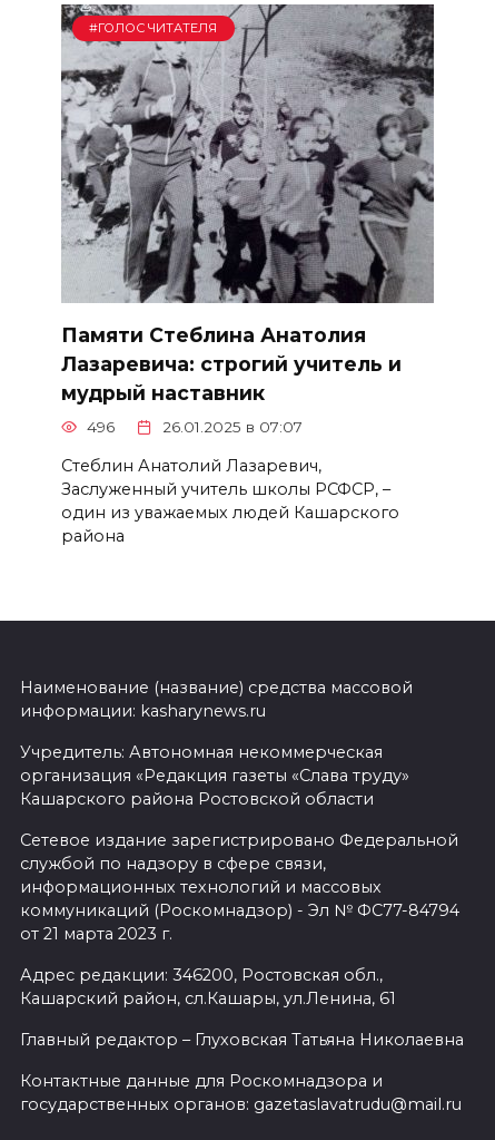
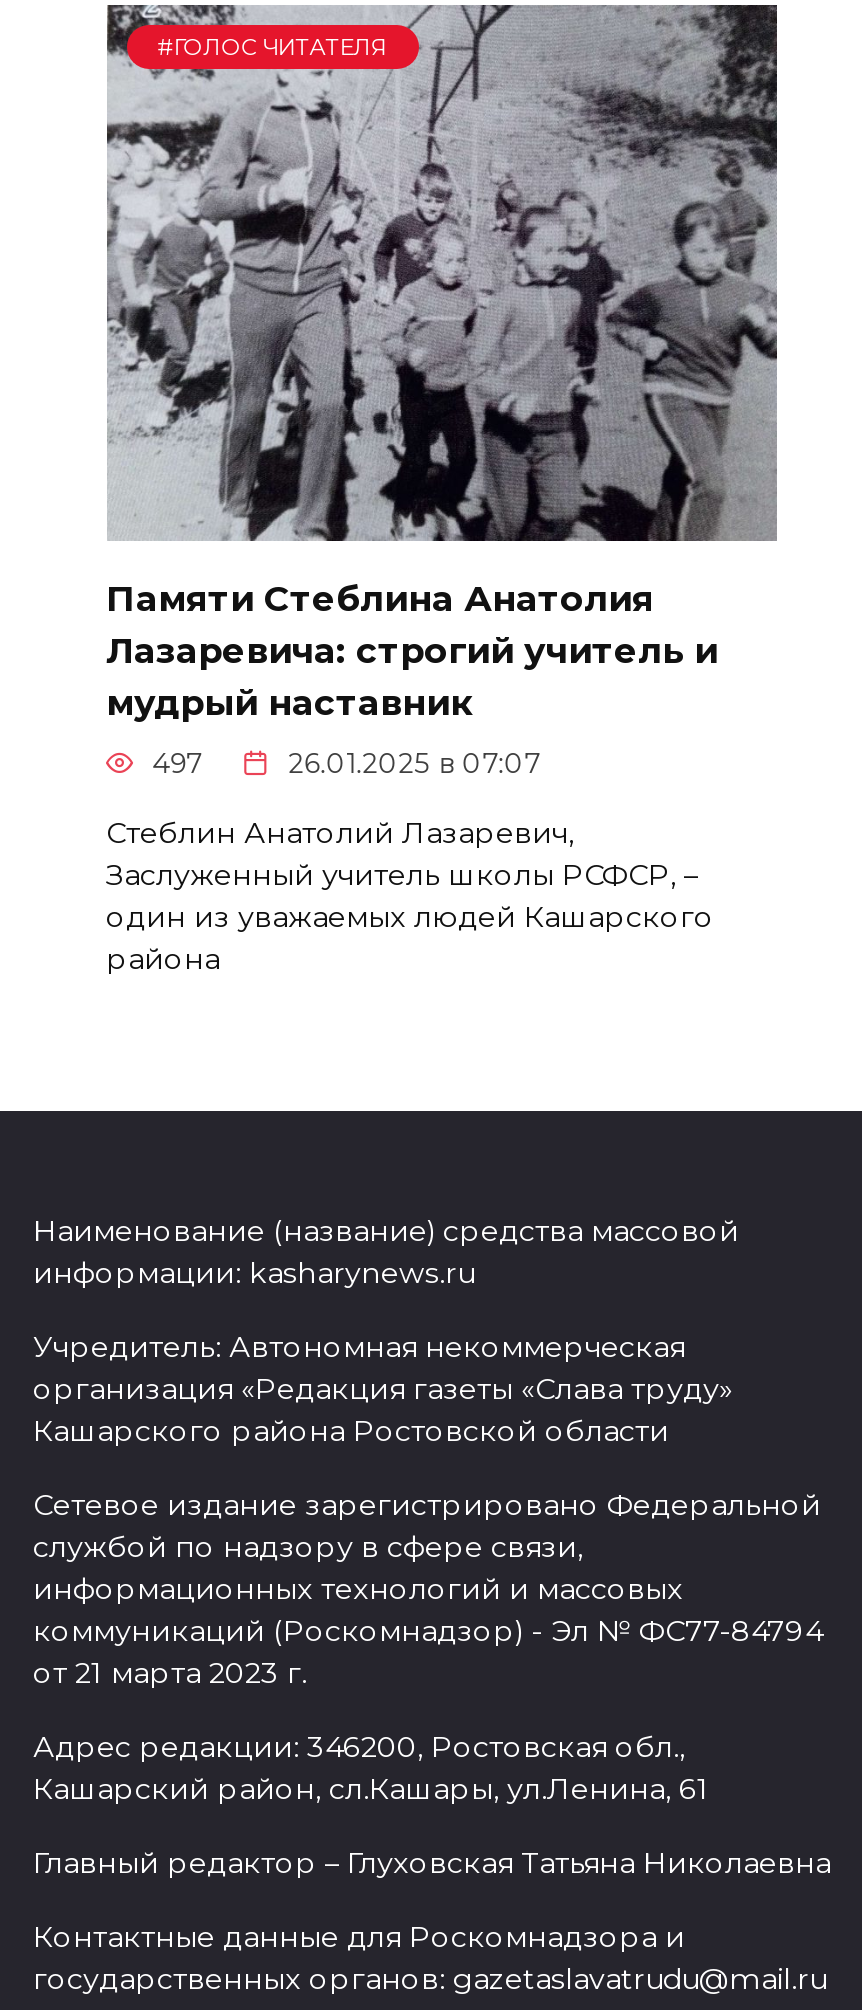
[86,418,114,435] 496 -> [152,746,202,778] 497

